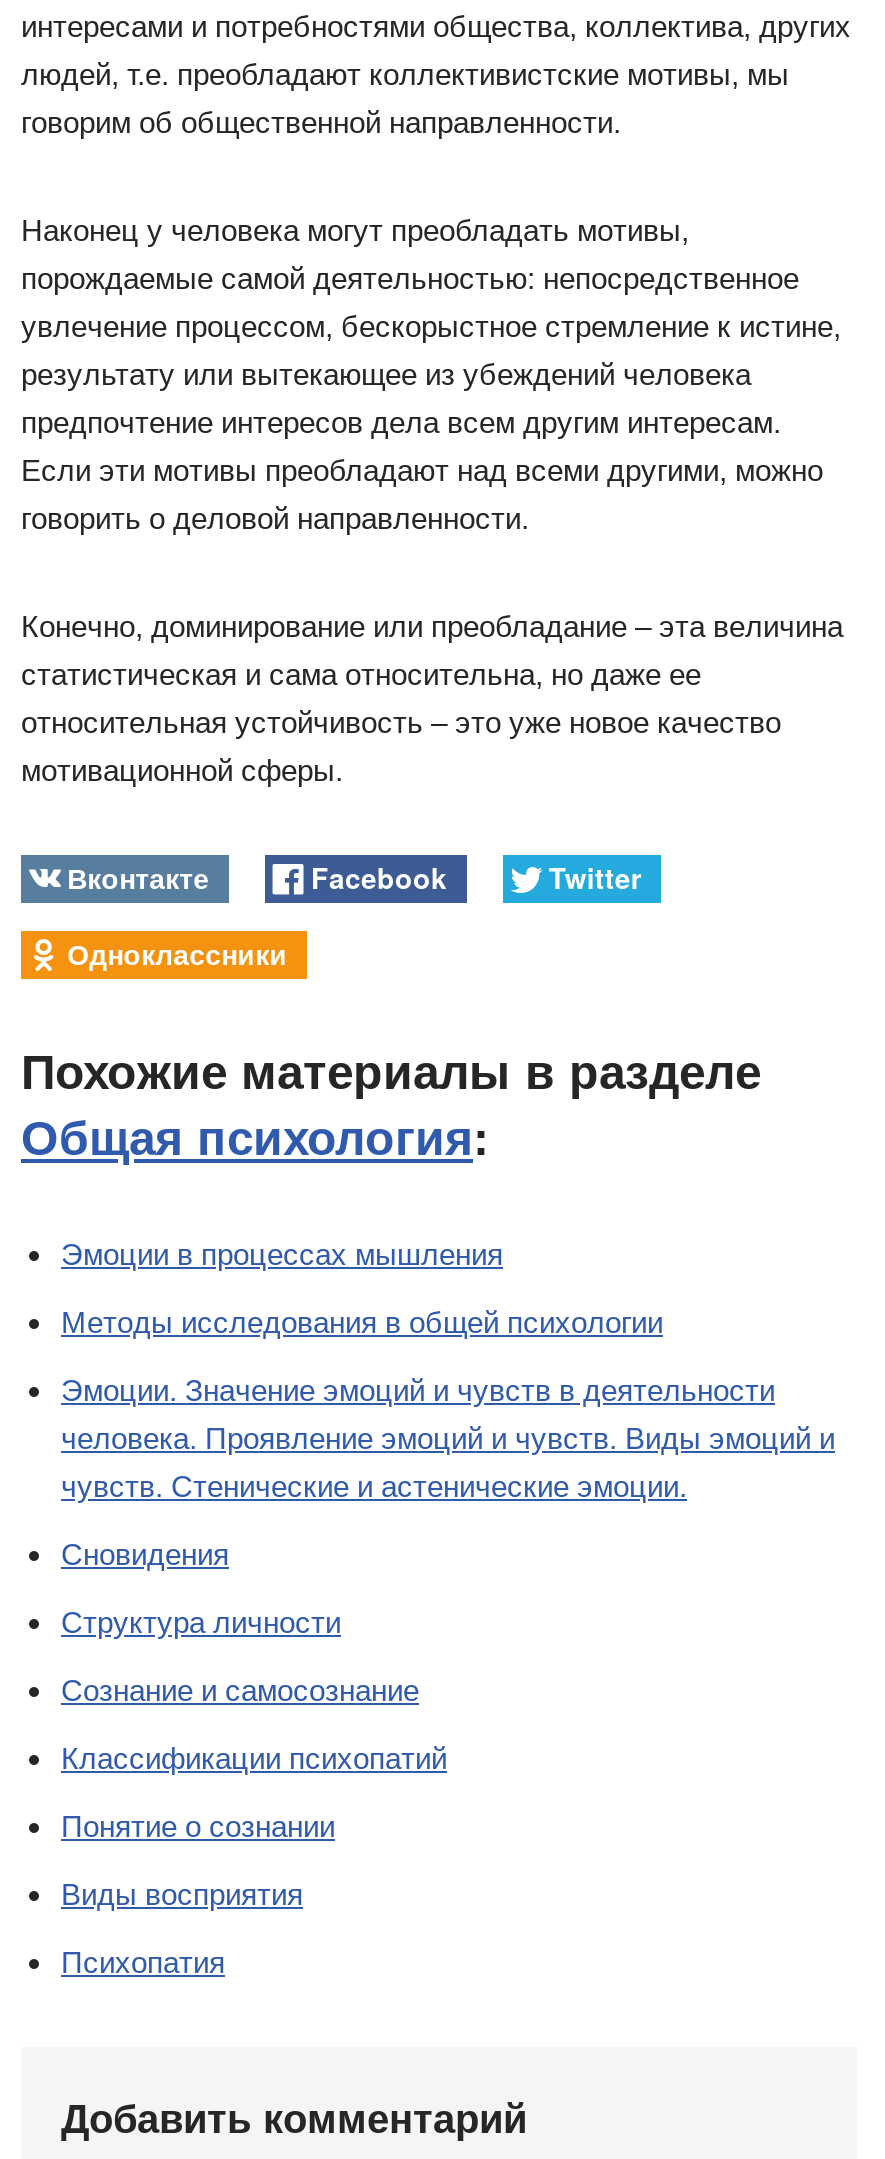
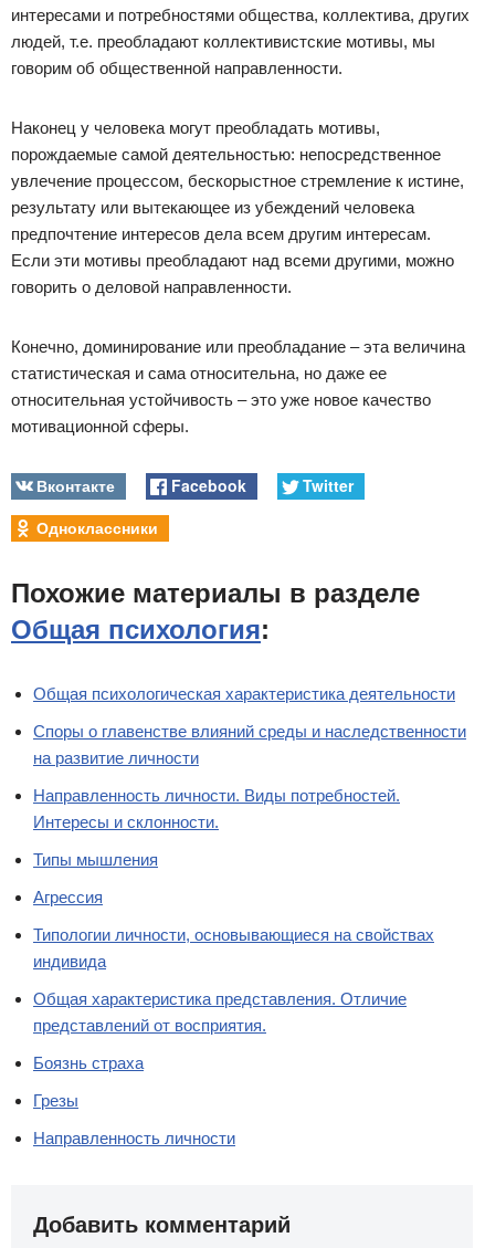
[61,1237,503,1271] Эмоции в процессах мышления -> [33,684,455,703] Общая психологическая характеристика деятельности
[61,1305,663,1339] Методы исследования в общей психологии -> [33,722,466,767] Споры о главенстве влияний среды и наследственности | на развитие личности
[61,1373,835,1503] Эмоции. Значение эмоций и чувств в деятельности | человека. Проявление эмоций и чувств. Виды эмоций и | чувств. Стенические и астенические эмоции. -> [33,786,400,831] Направленность личности. Виды потребностей. | Интересы и склонности.
[61,1537,229,1571] Сновидения -> [33,850,158,869] Типы мышления
[61,1605,341,1639] Структура личности -> [33,888,103,907] Агрессия
[61,1673,419,1707] Сознание и самосознание -> [33,925,434,971] Типологии личности, основывающиеся на свойствах | индивида
[61,1741,447,1775] Классификации психопатий -> [33,989,407,1035] Общая характеристика представления. Отличие | представлений от восприятия.
[61,1809,335,1843] Понятие о сознании -> [33,1054,144,1072] Боязнь страха
[61,1877,303,1911] Виды восприятия -> [33,1091,78,1110] Грезы
[61,1945,225,1979] Психопатия -> [33,1129,235,1148] Направленность личности

